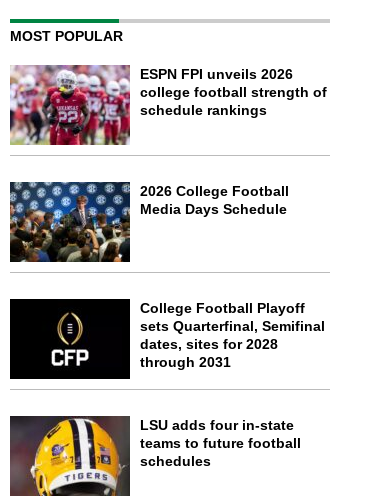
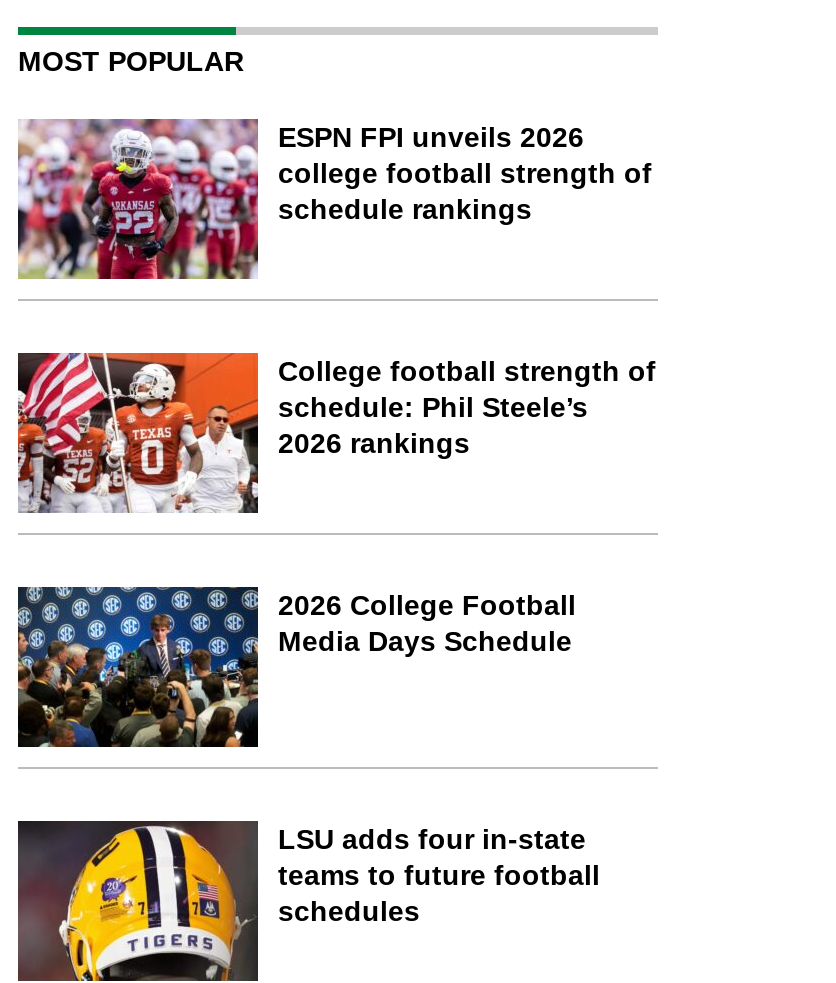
none -> [16,351,656,513] [image] | College football strength of | schedule: Phil Steele’s | 2026 rankings
moved [8,180,289,264] -> [14,583,576,751]: [image] | 2026 College Football | Media Days Schedule
[9,300,325,379] [image] | College Football Playoff | sets Quarterfinal, Semifinal | dates, sites for 2028 | through 2031 -> none

